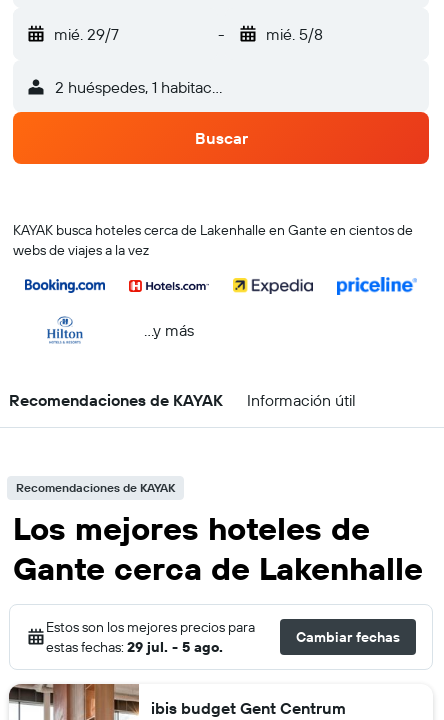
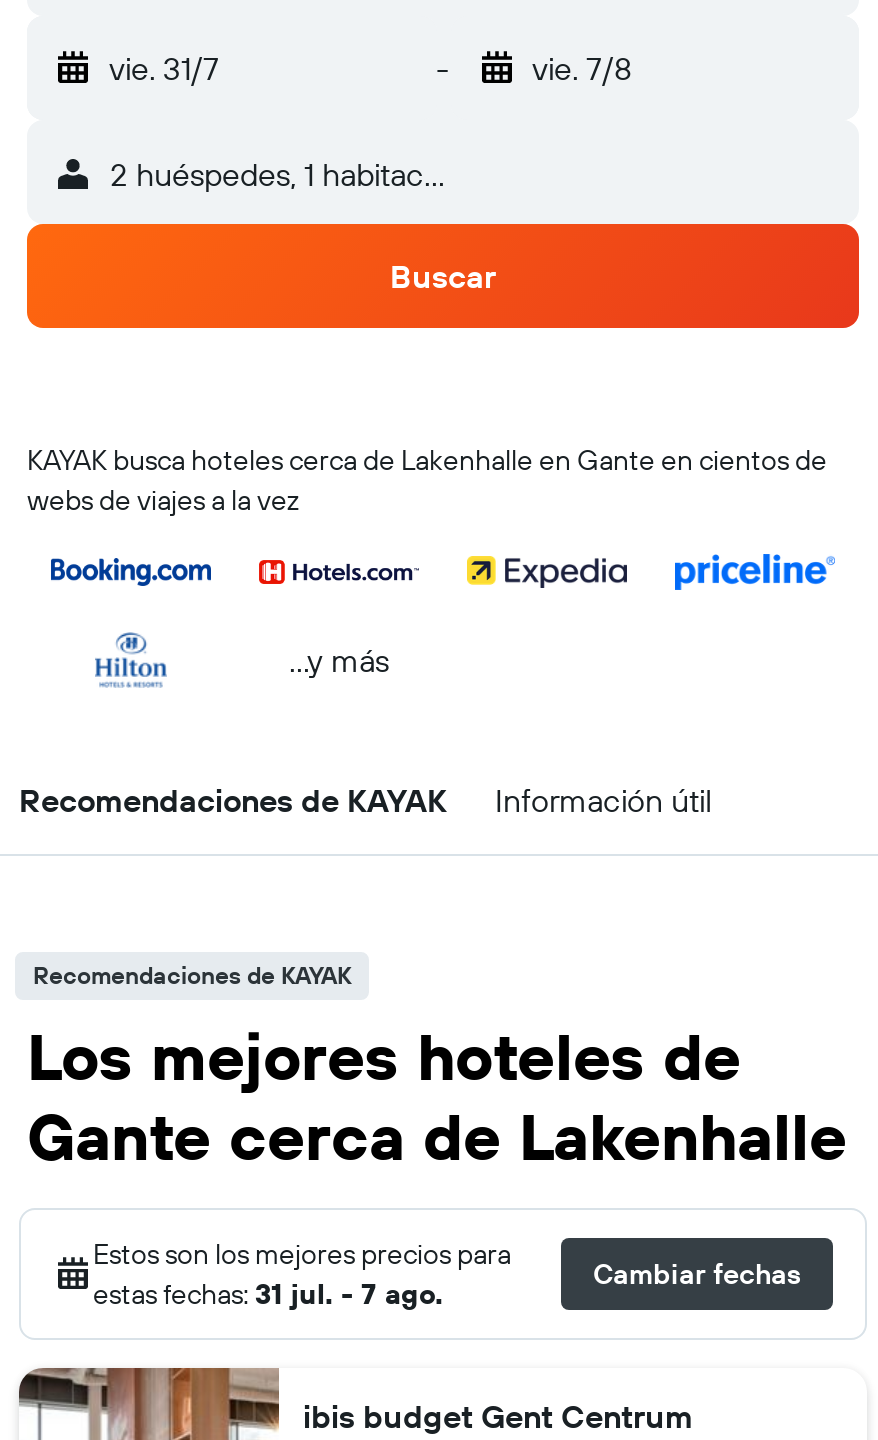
[54,24,119,44] mié. 29/7 -> [109,48,219,88] vie. 31/7
[265,24,322,44] mié. 5/8 -> [532,48,632,88] vie. 7/8
[46,638,223,656] estas fechas: 29 jul. - 5 ago. -> [93,1276,443,1312] estas fechas: 31 jul. - 7 ago.

